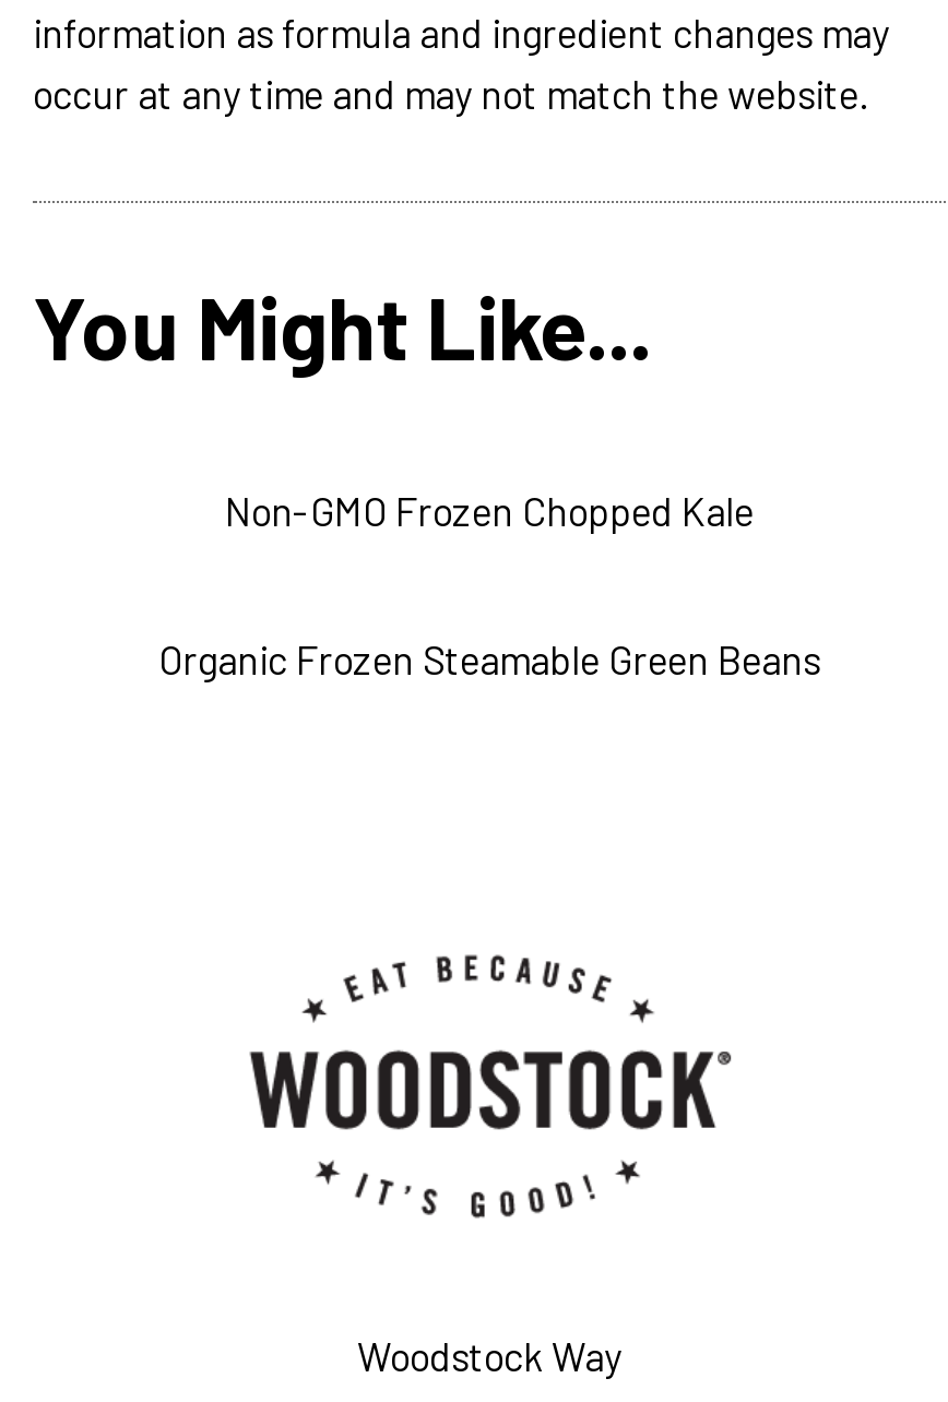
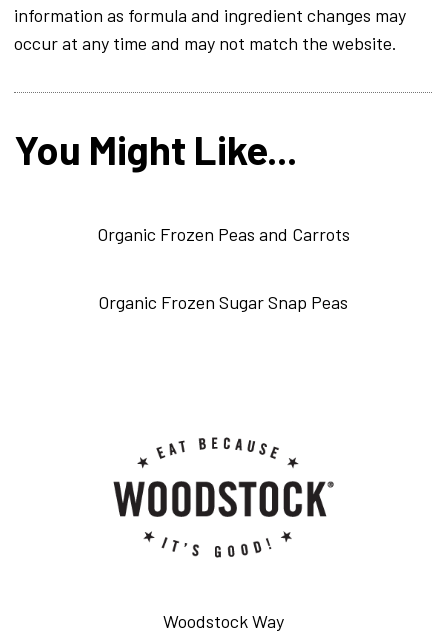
[225,488,754,536] Non-GMO Frozen Chopped Kale -> [96,223,349,245] Organic Frozen Peas and Carrots
[158,636,820,684] Organic Frozen Steamable Green Beans -> [98,291,348,313] Organic Frozen Sugar Snap Peas

